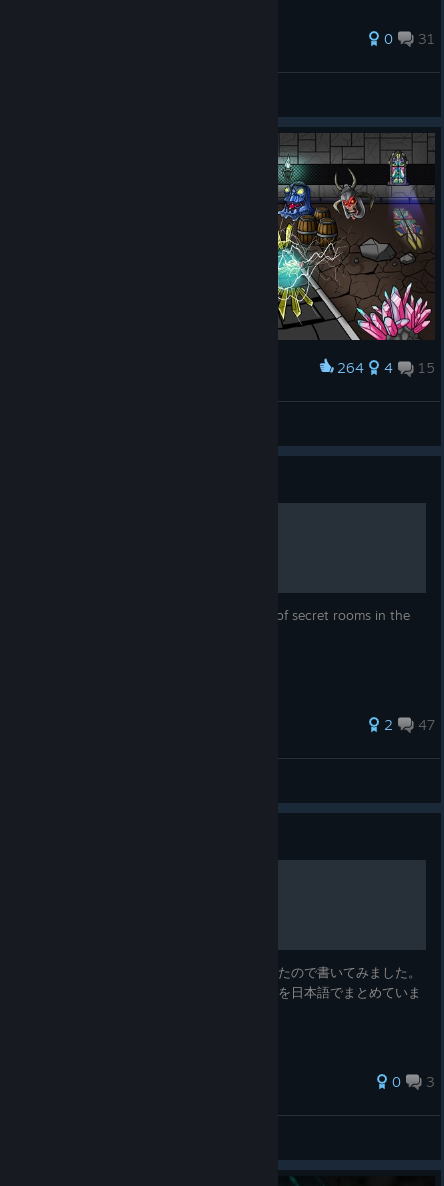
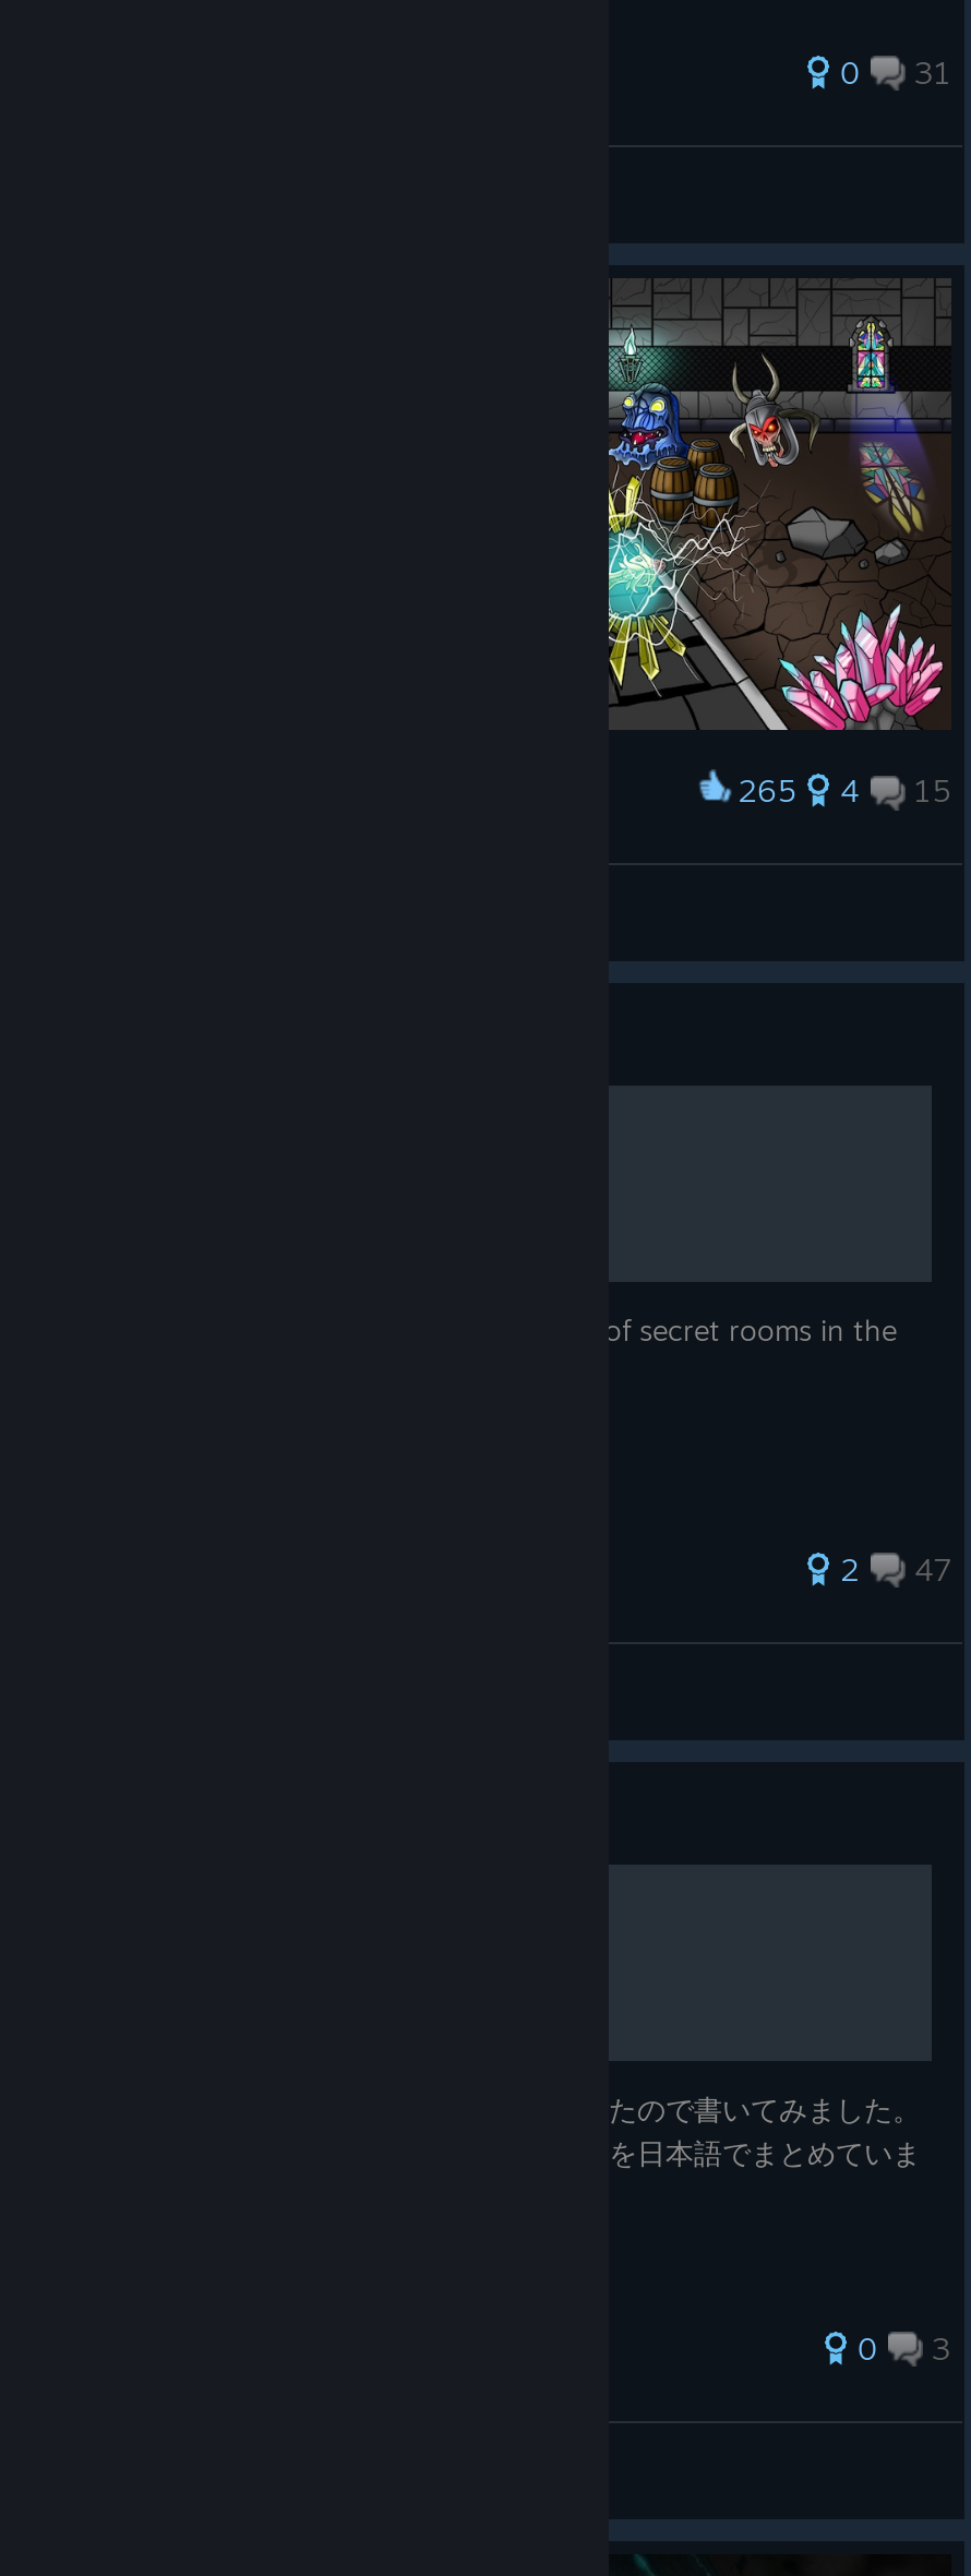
[337,359,435,376] 264 4 15 -> [738,771,951,808] 265 4 15

